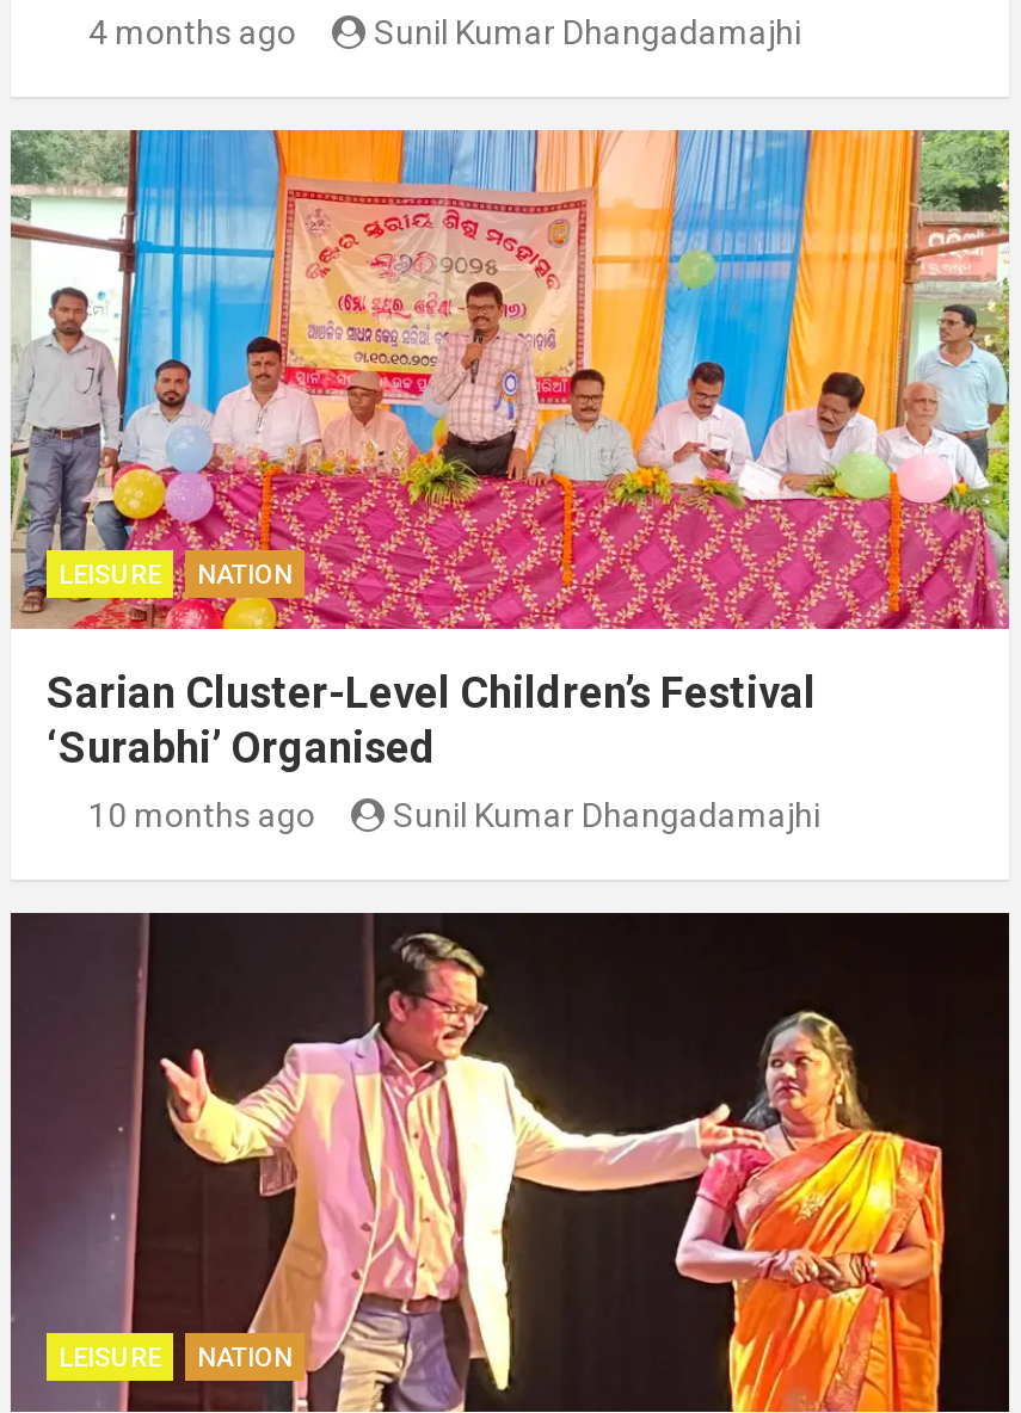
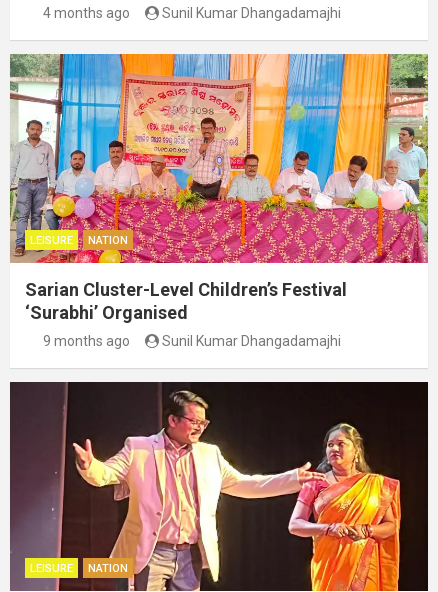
[88,795,315,833] 10 months ago -> [42,333,129,349] 9 months ago

